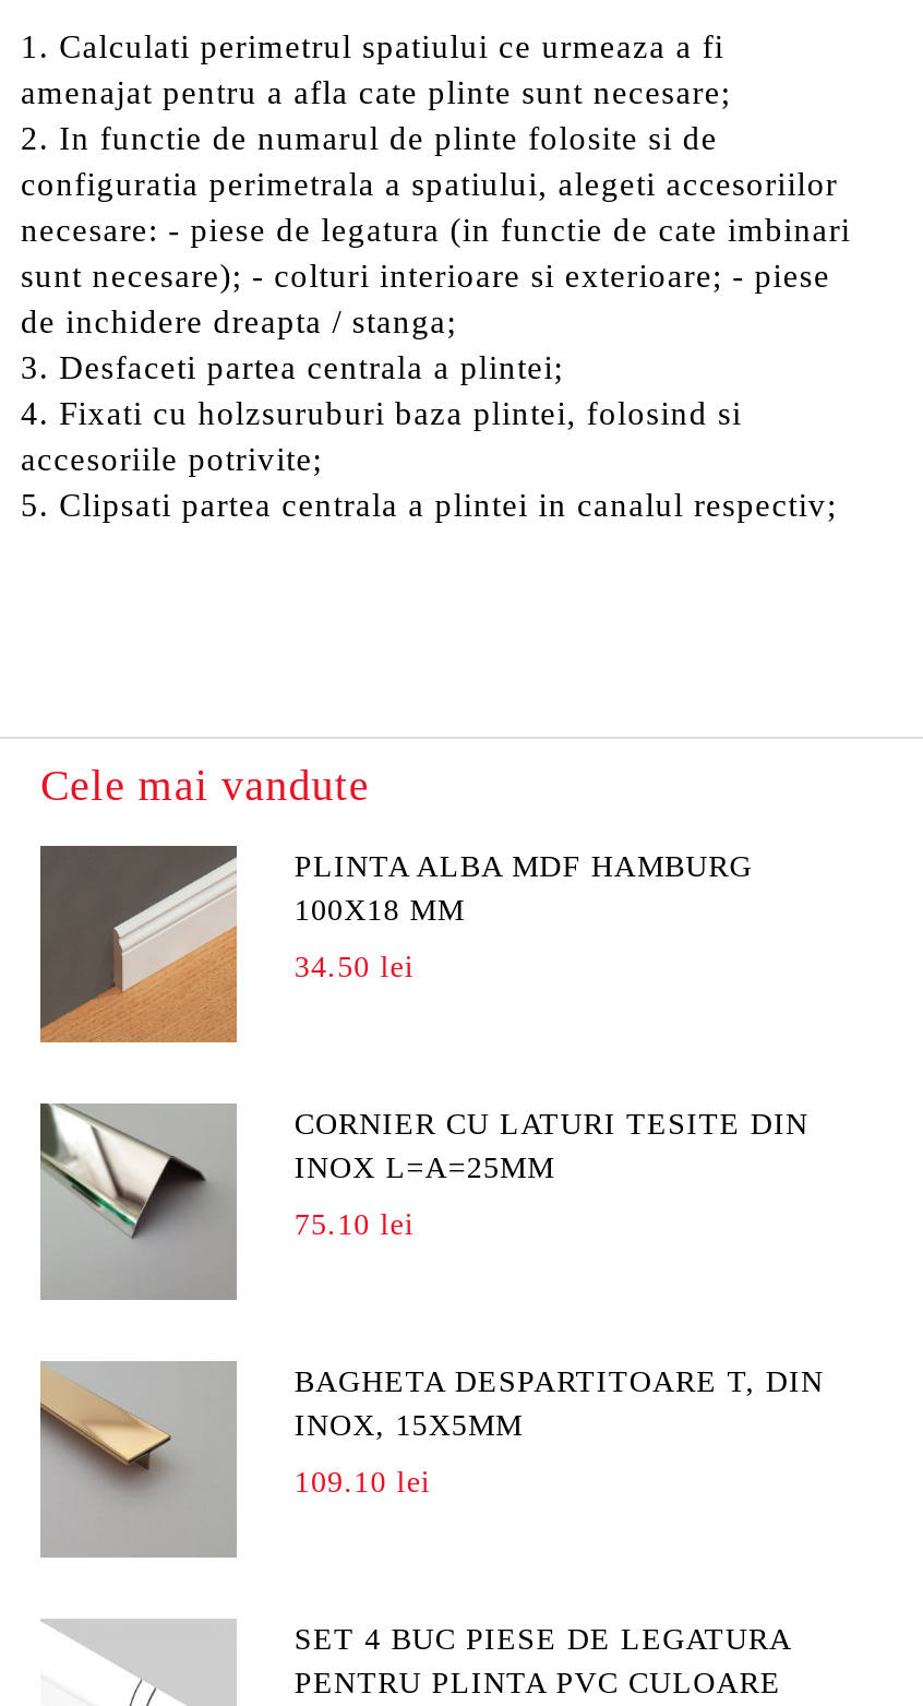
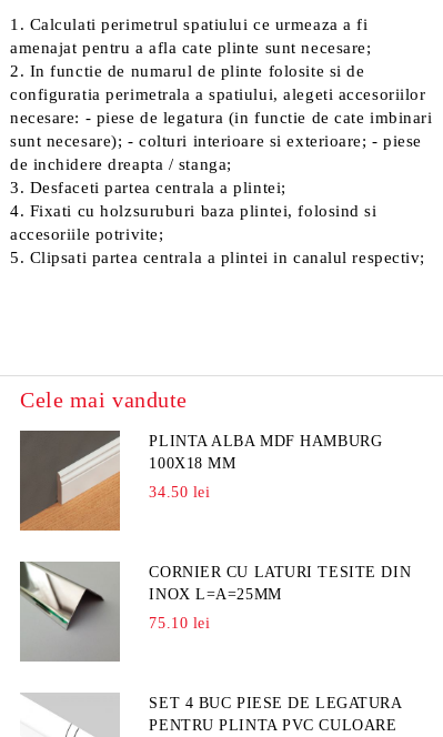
[38,1363,824,1499] [image] | BAGHETA DESPARTITOARE T, DIN | INOX, 15X5MM | 109.10 lei -> none

